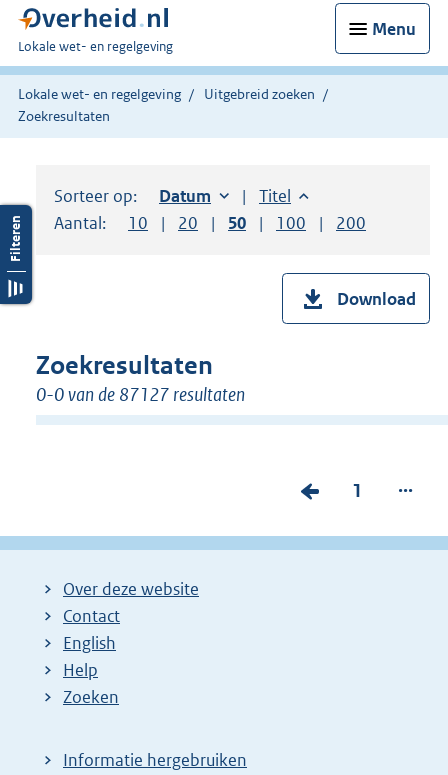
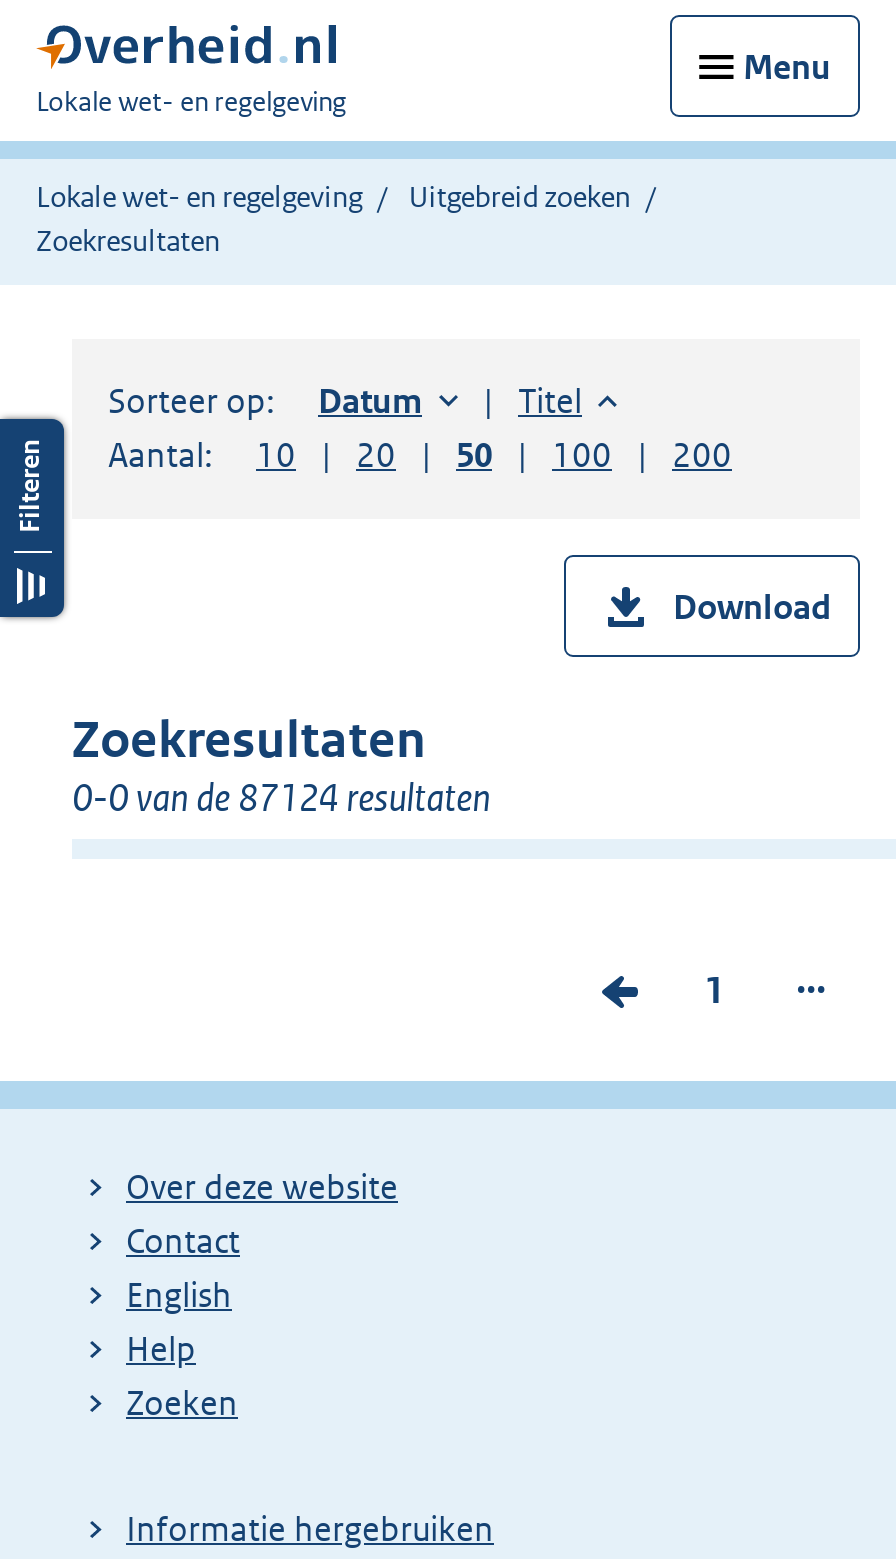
[36,383,245,406] 0-0 van de 87127 resultaten -> [72,774,490,820] 0-0 van de 87124 resultaten

